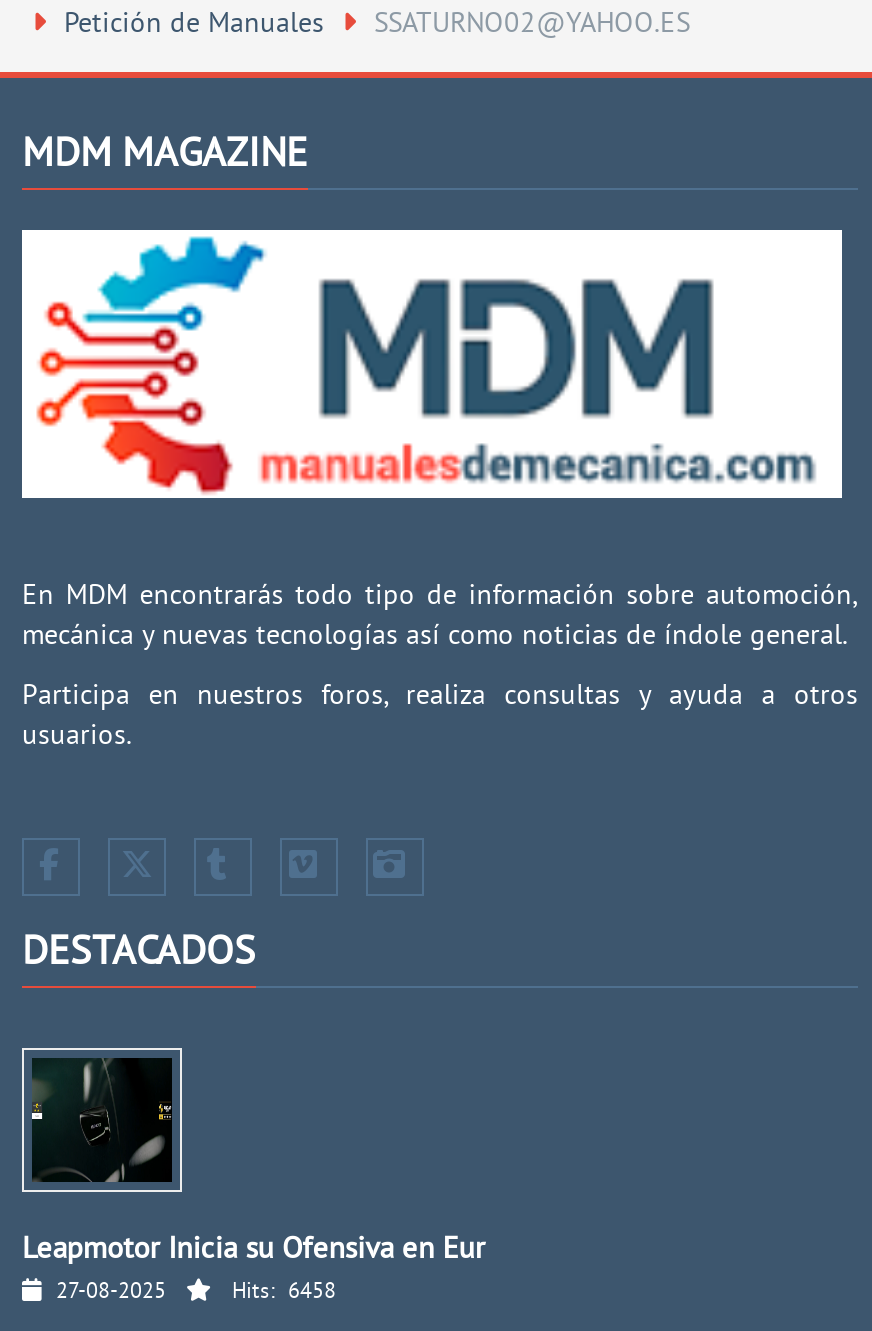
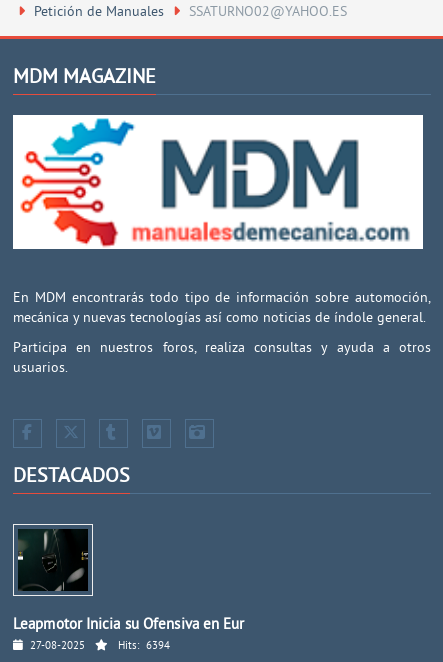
[232,1277,336,1305] Hits: 6458 -> [118,639,170,653] Hits: 6394

